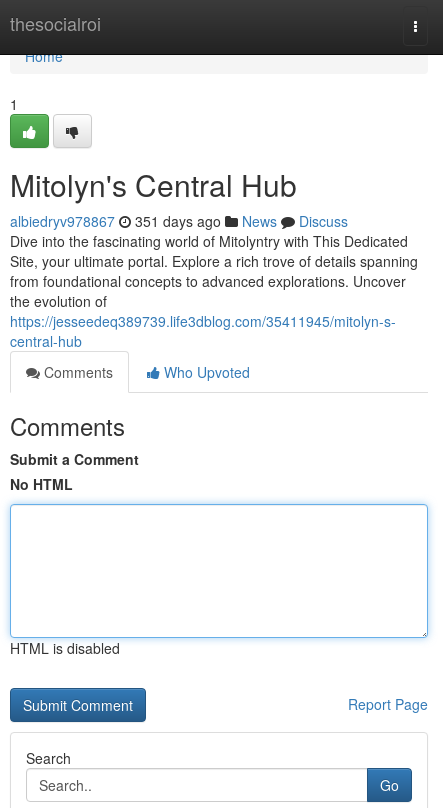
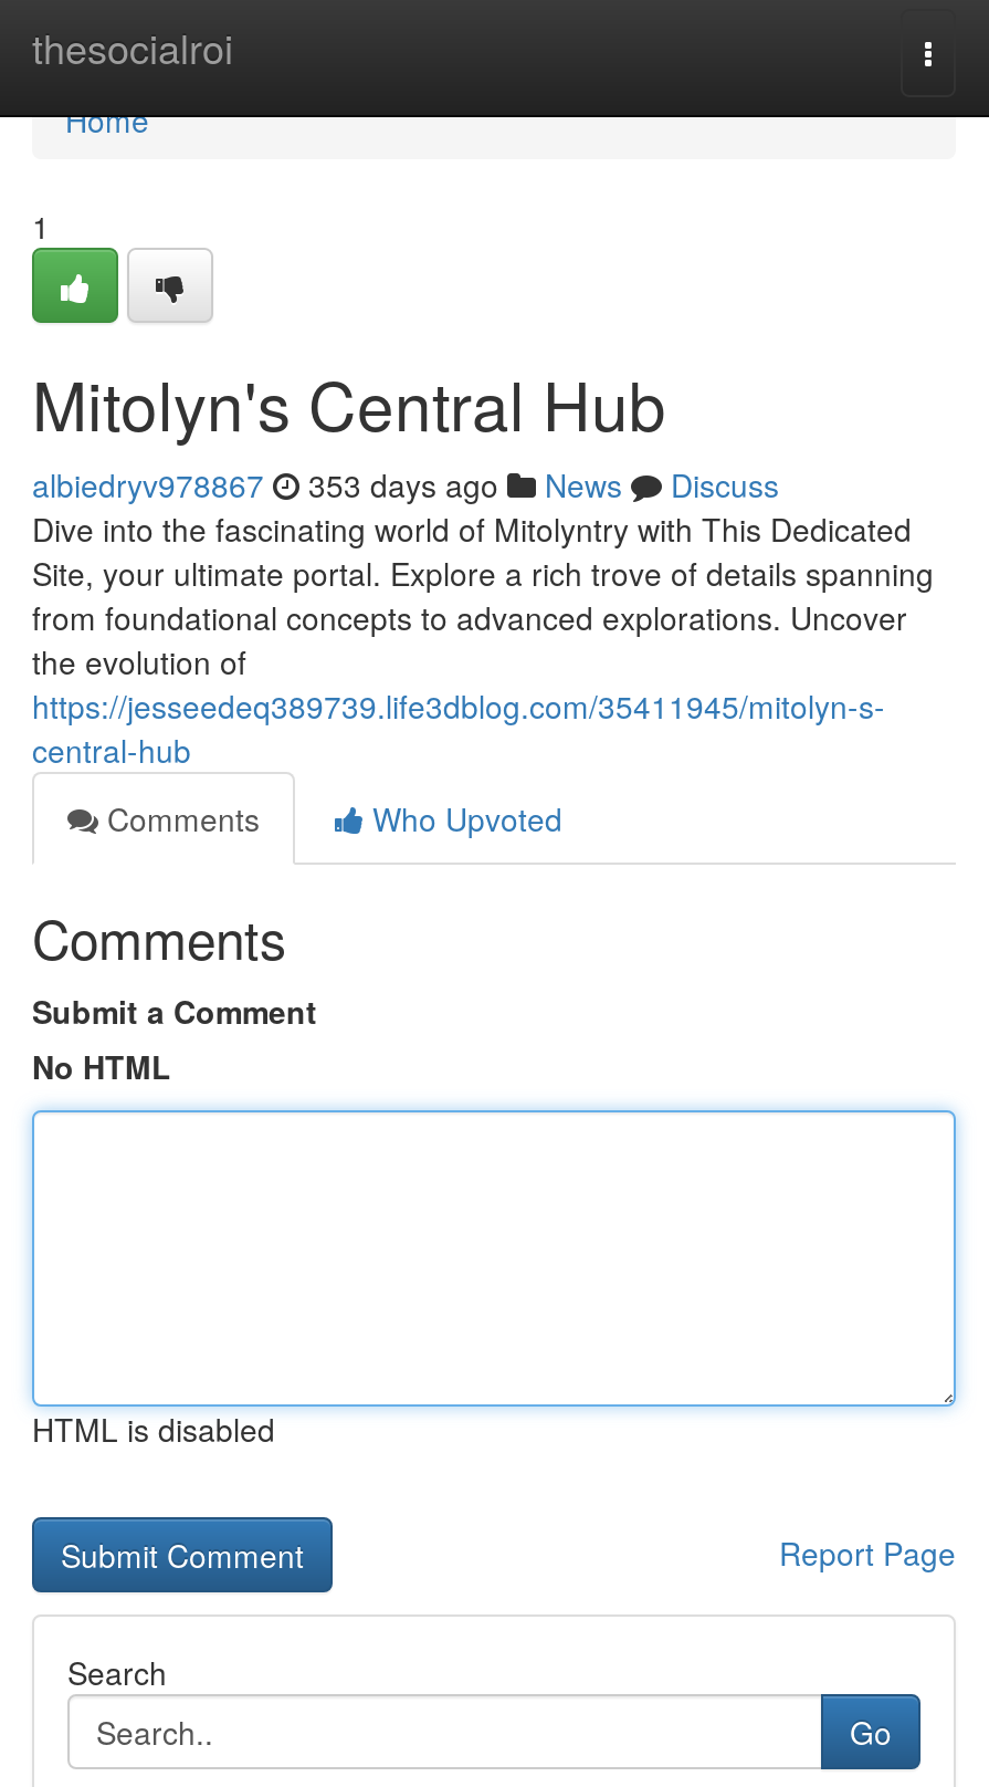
[10,211,348,231] albiedryv978867 351 days ago News Discuss -> [32,462,779,506] albiedryv978867 353 days ago News Discuss

